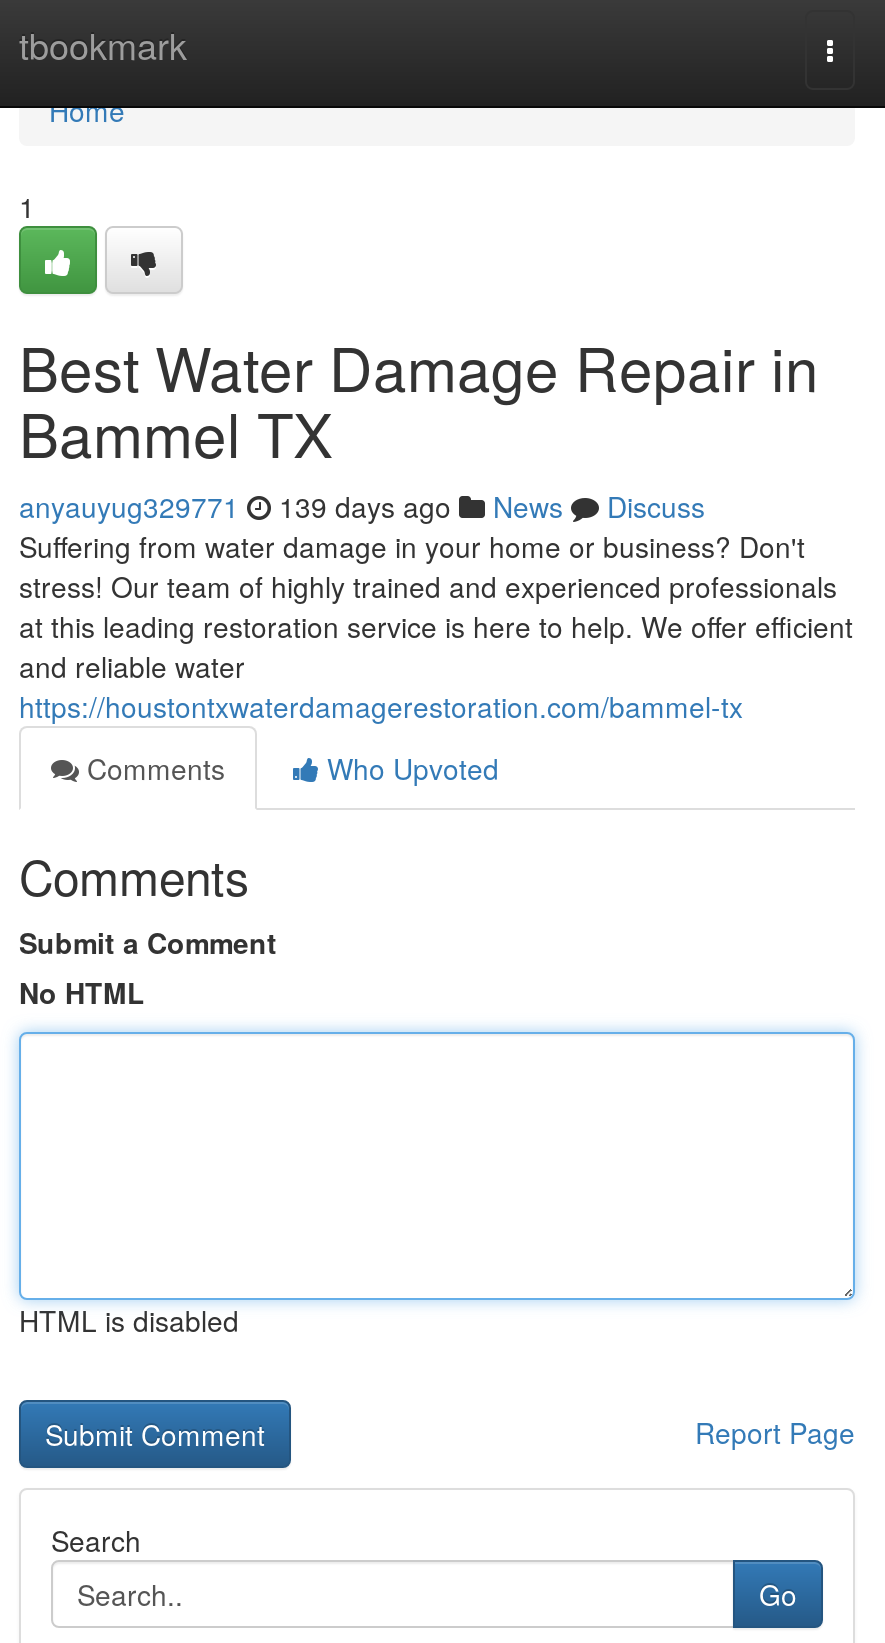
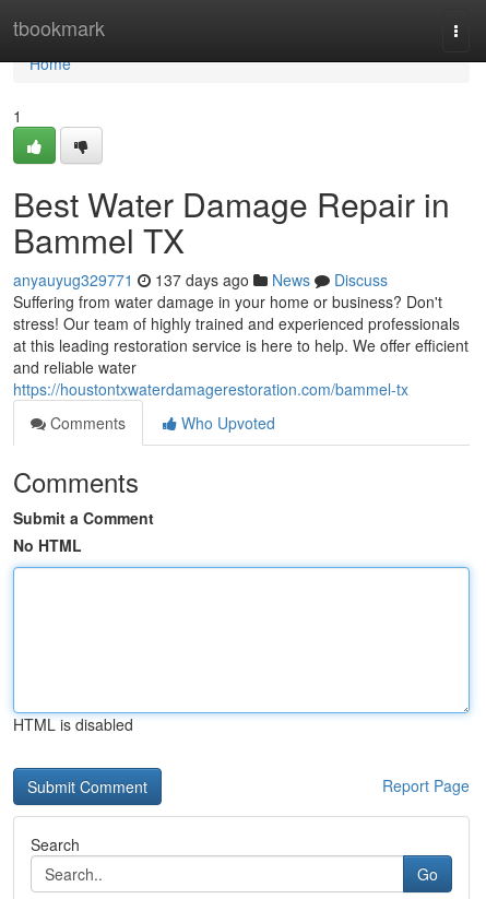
[19,486,705,526] anyauyug329771 139 days ago News Discuss -> [13,269,388,291] anyauyug329771 137 days ago News Discuss

